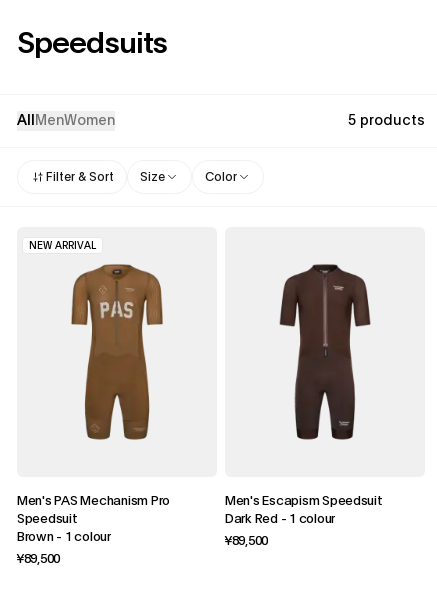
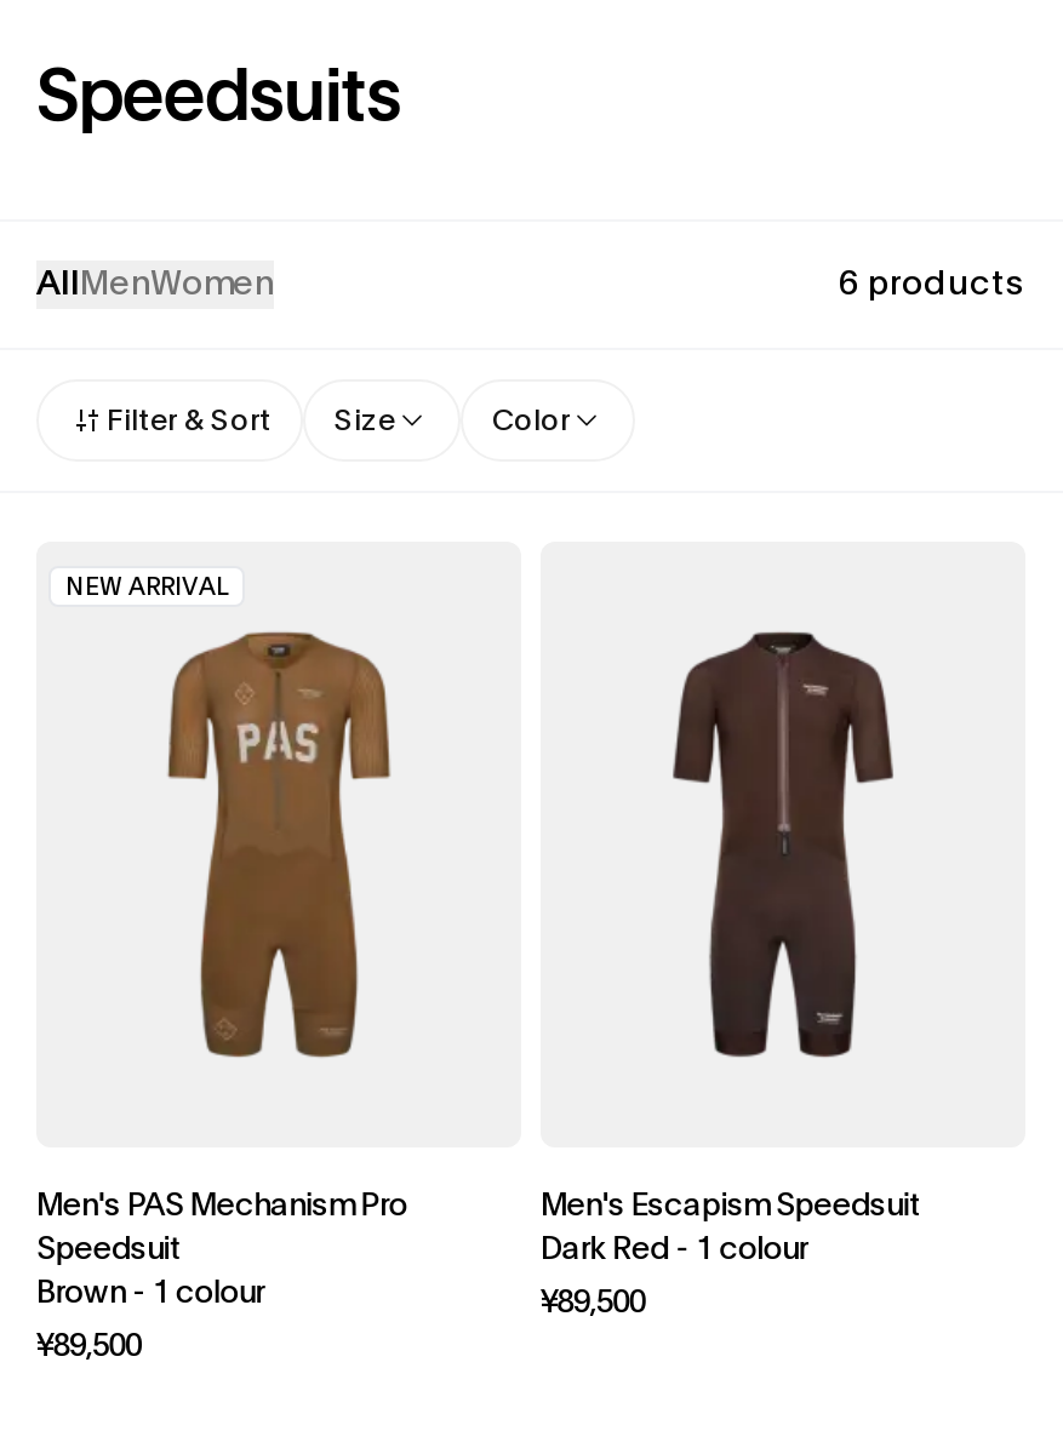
[348,114,425,128] 5 products -> [839,268,1025,302] 6 products

